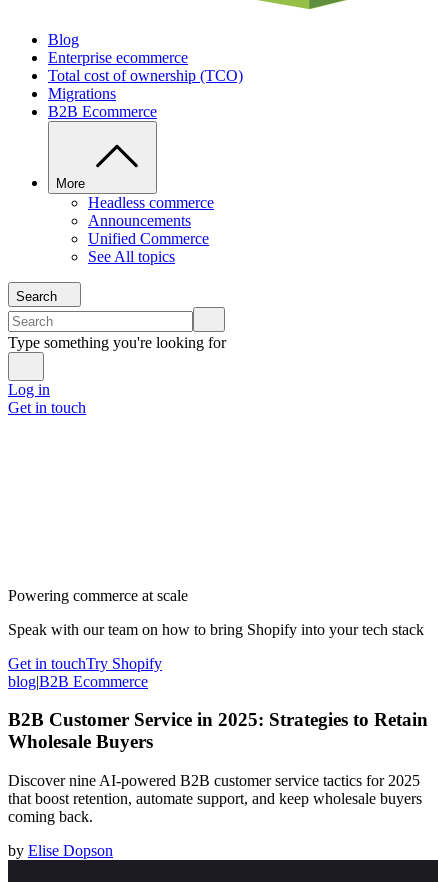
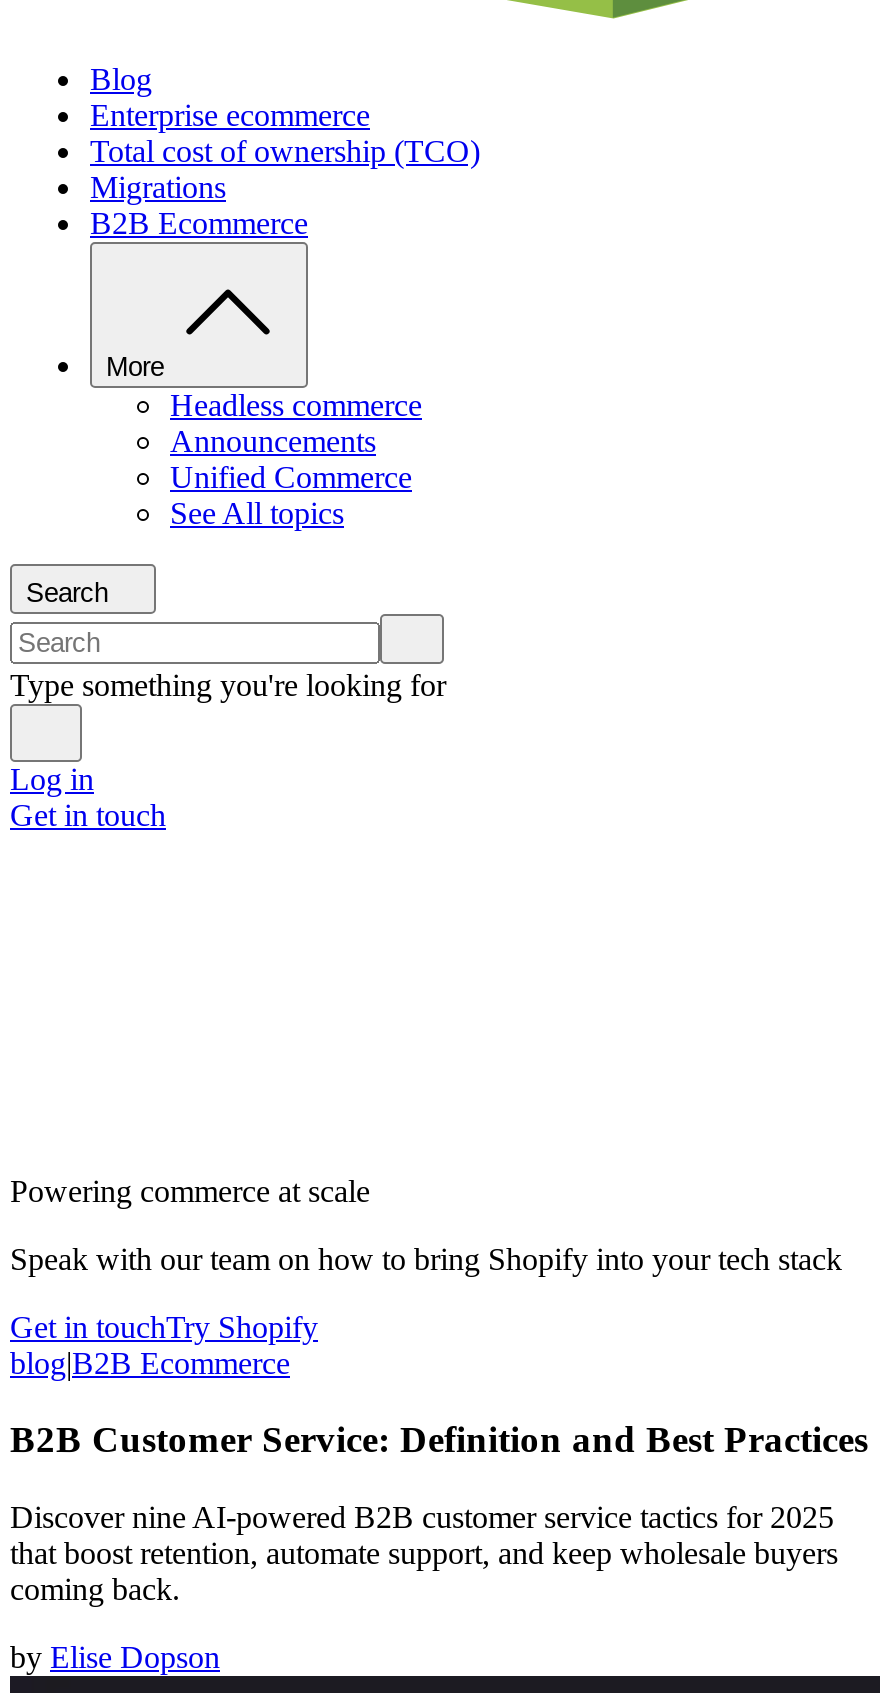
[8,709,428,752] B2B Customer Service in 2025: Strategies to Retain | Wholesale Buyers -> [10,1419,868,1461] B2B Customer Service: Definition and Best Practices

